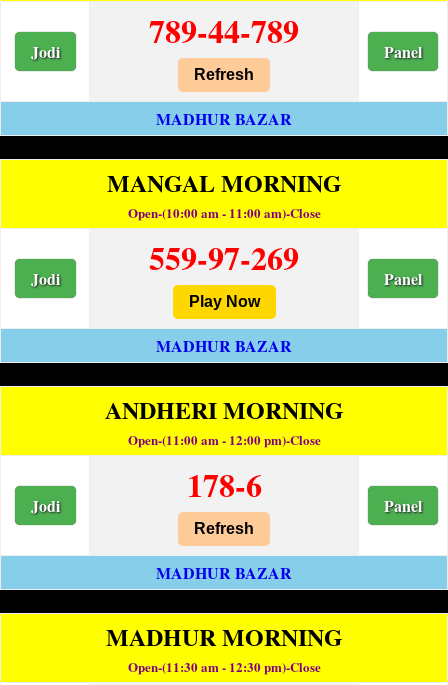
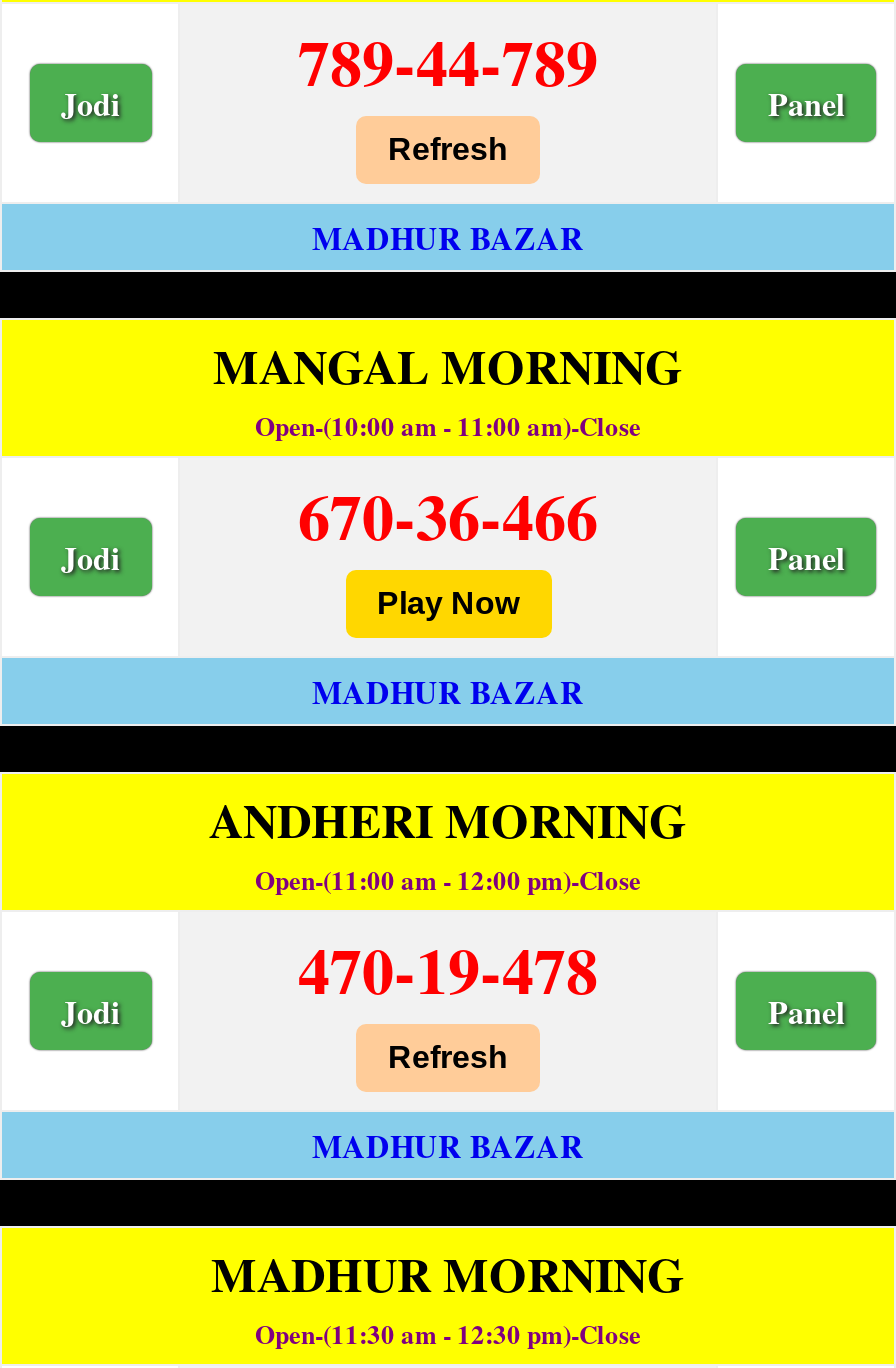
[149,234,299,281] 559-97-269 -> [298,468,598,562] 670-36-466
[186,461,261,508] 178-6 -> [298,922,598,1016] 470-19-478

